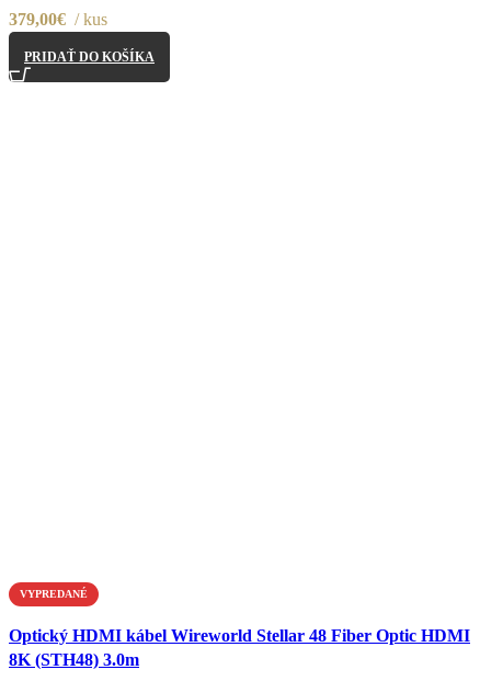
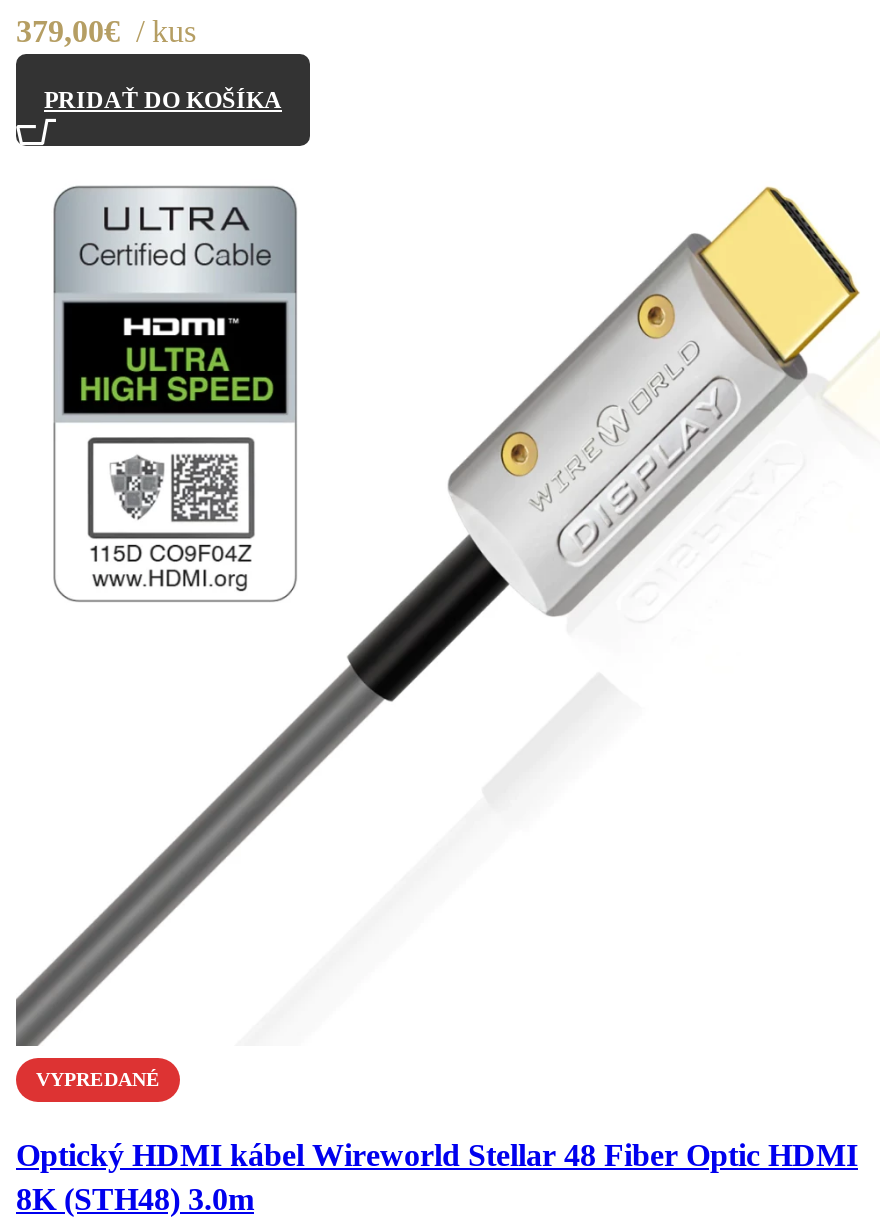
none -> [14,184,860,1048] [image]

